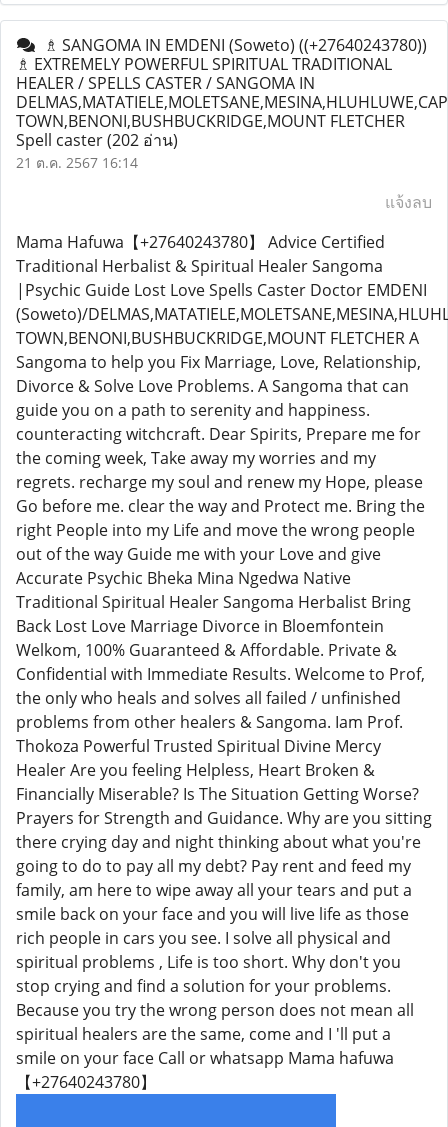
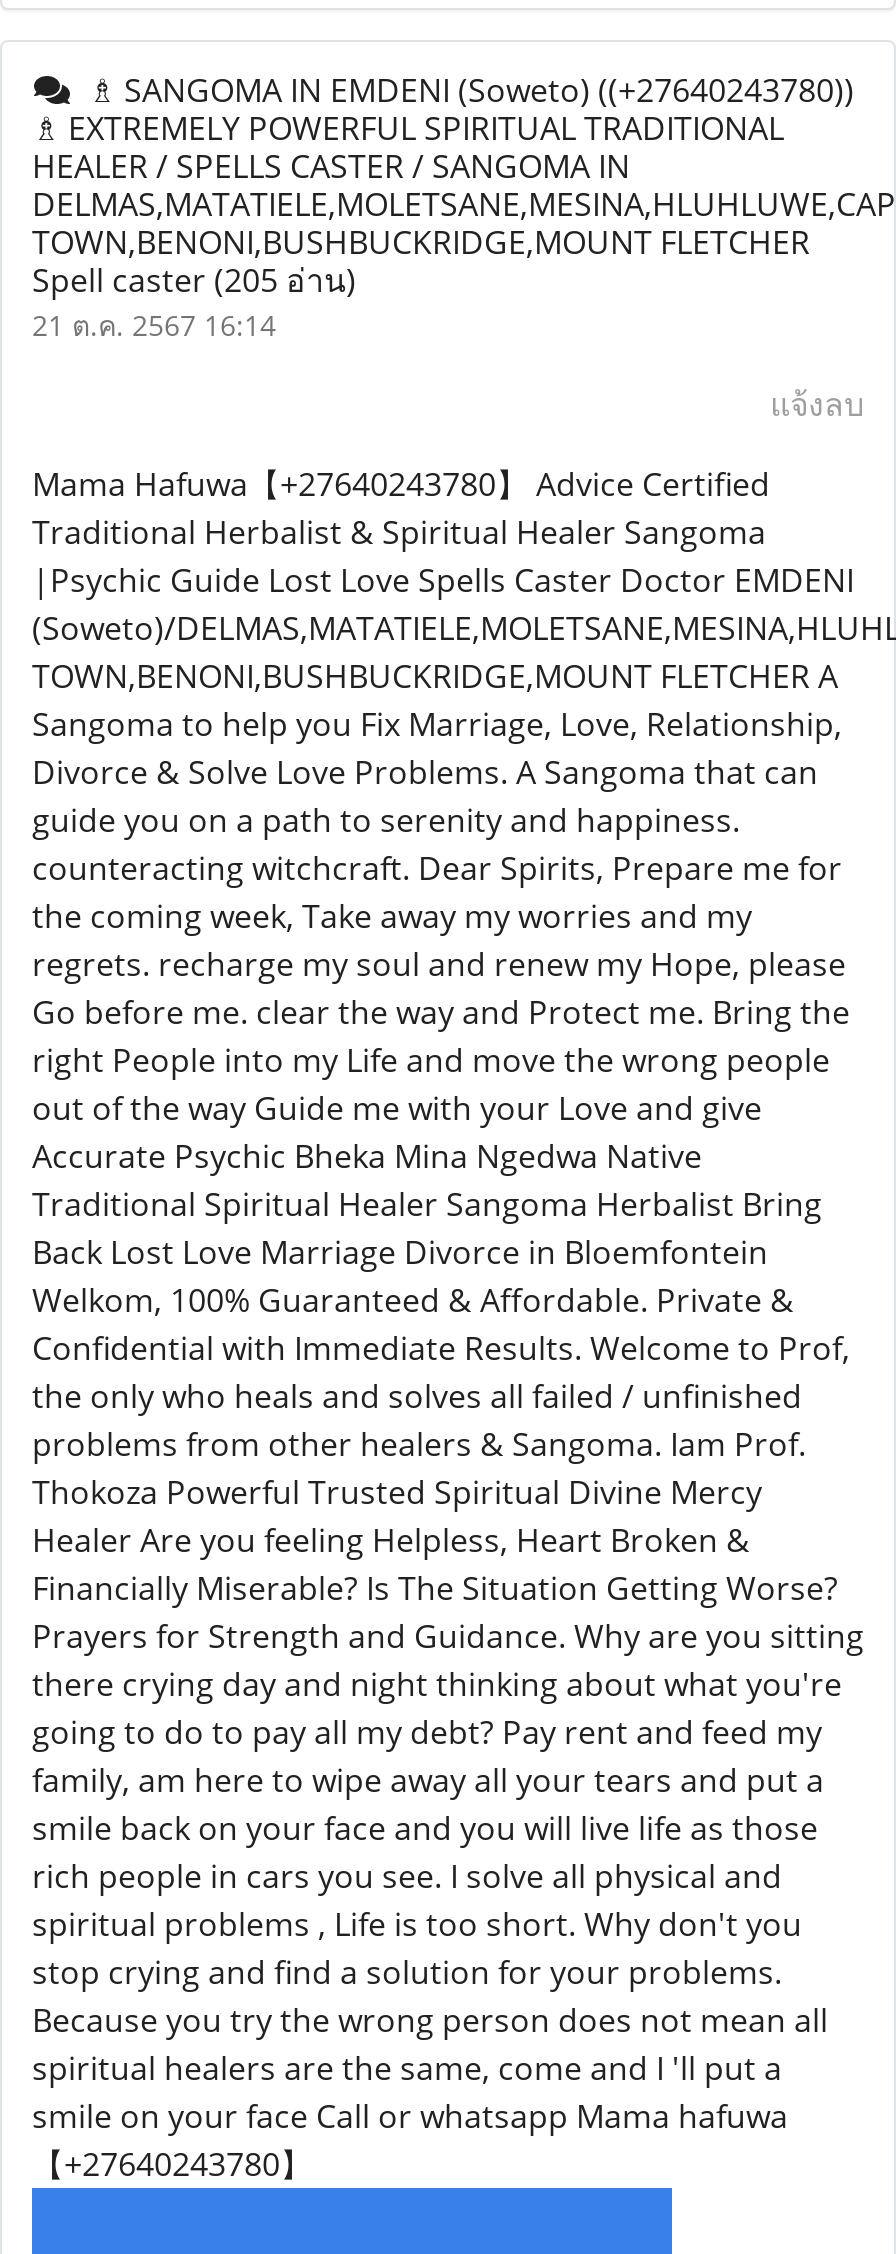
[16,129,178,151] Spell caster (202 อ่าน) -> [32,258,356,302] Spell caster (205 อ่าน)

